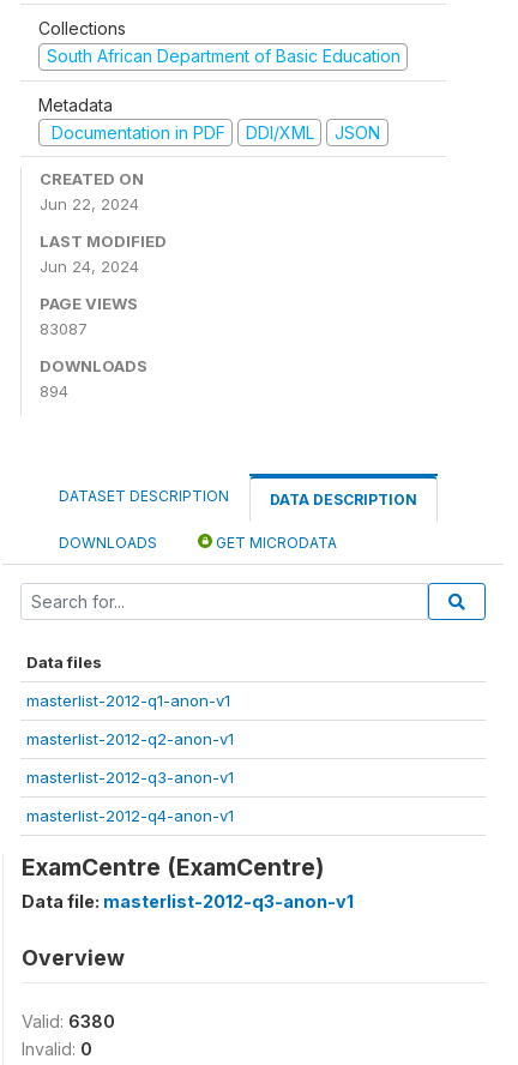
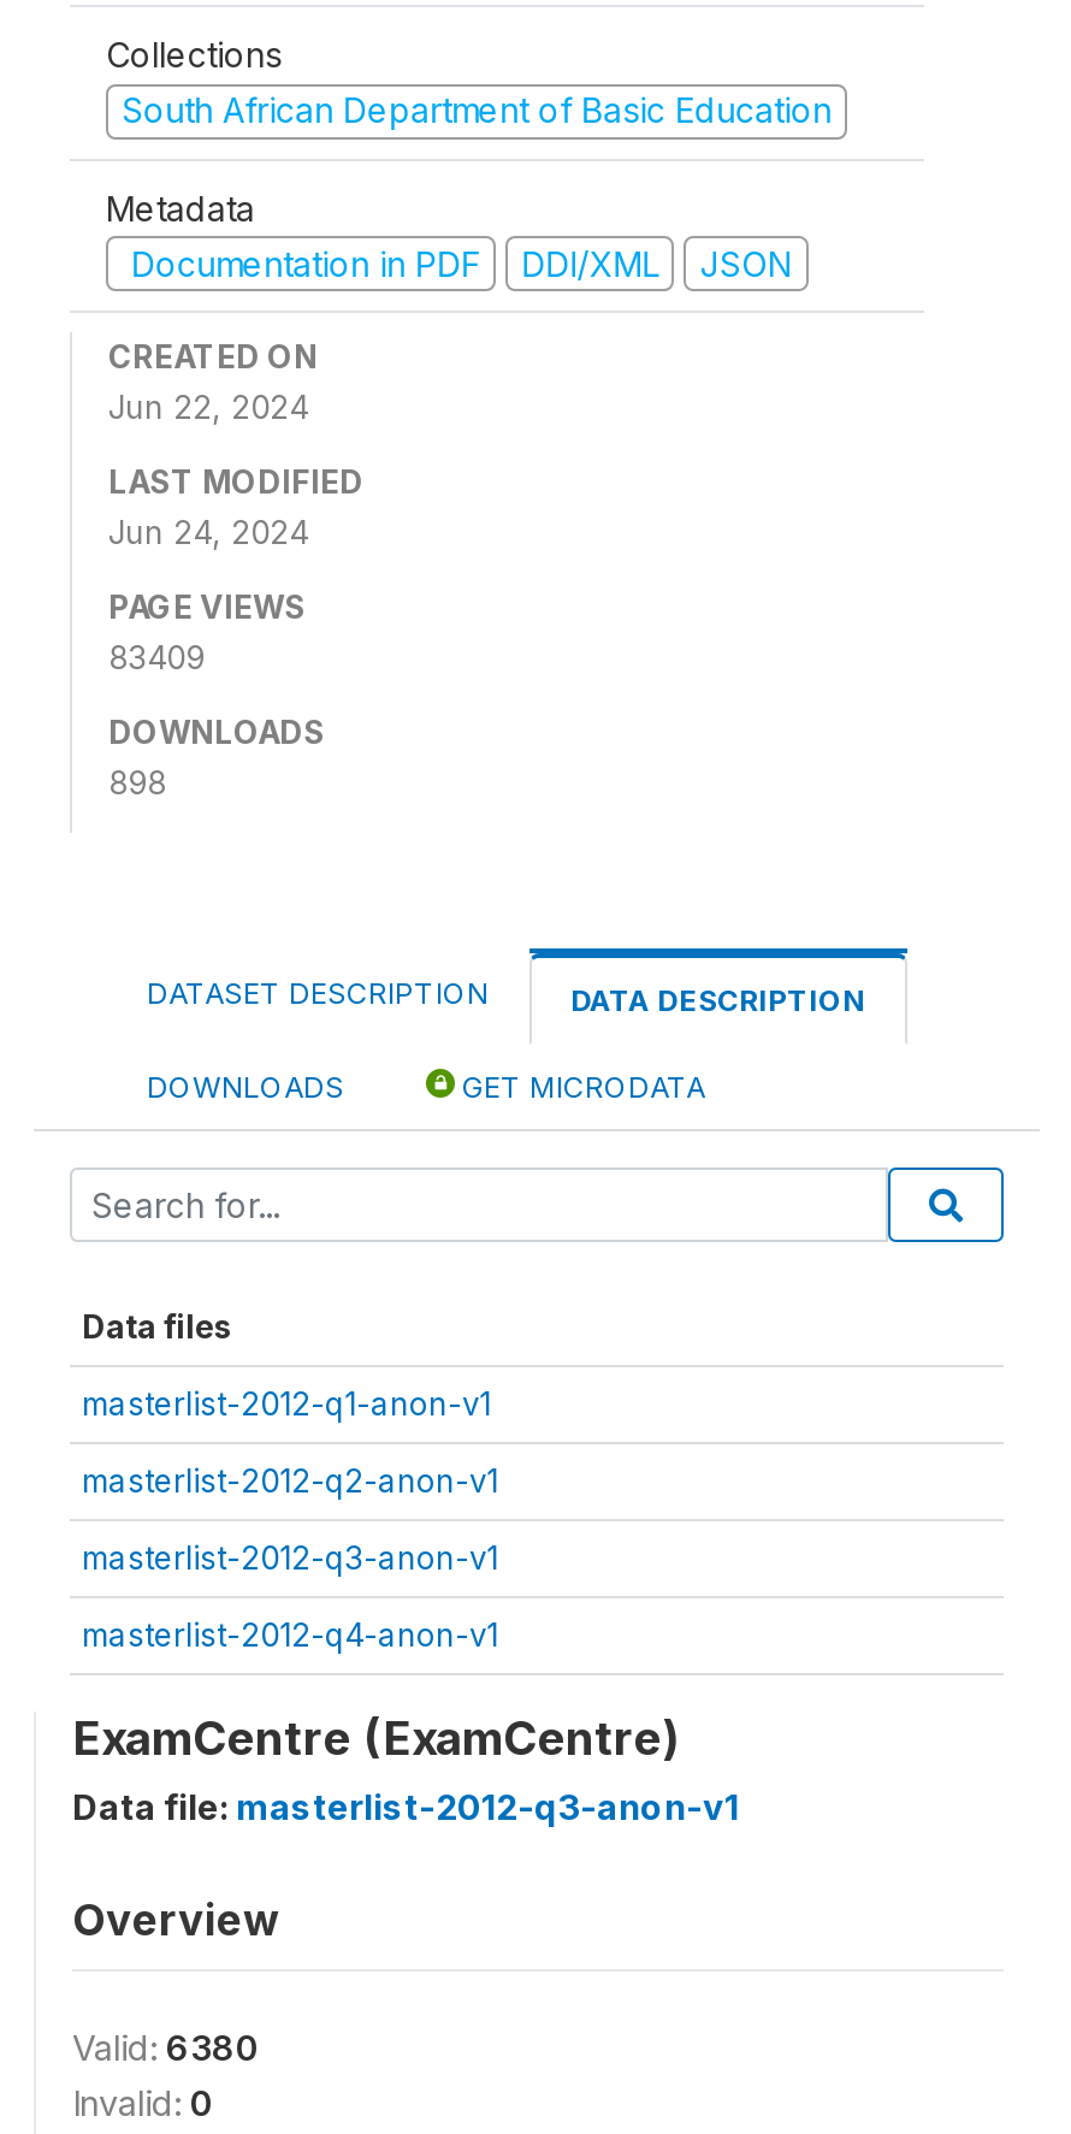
[40,319,88,339] 83087 -> [108,639,205,677] 83409
[40,382,68,401] 894 -> [108,764,166,803] 898

